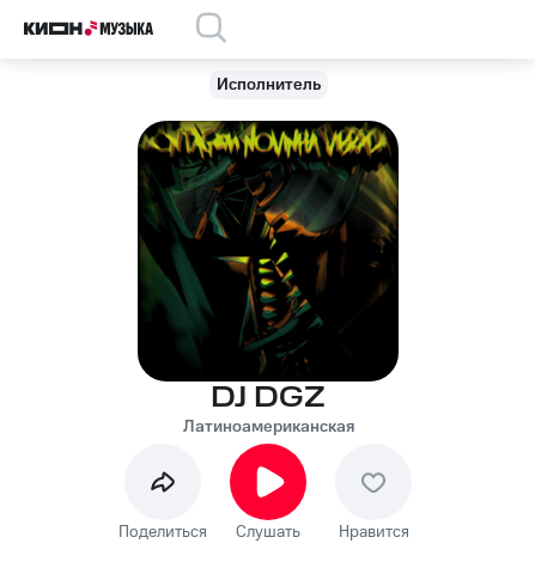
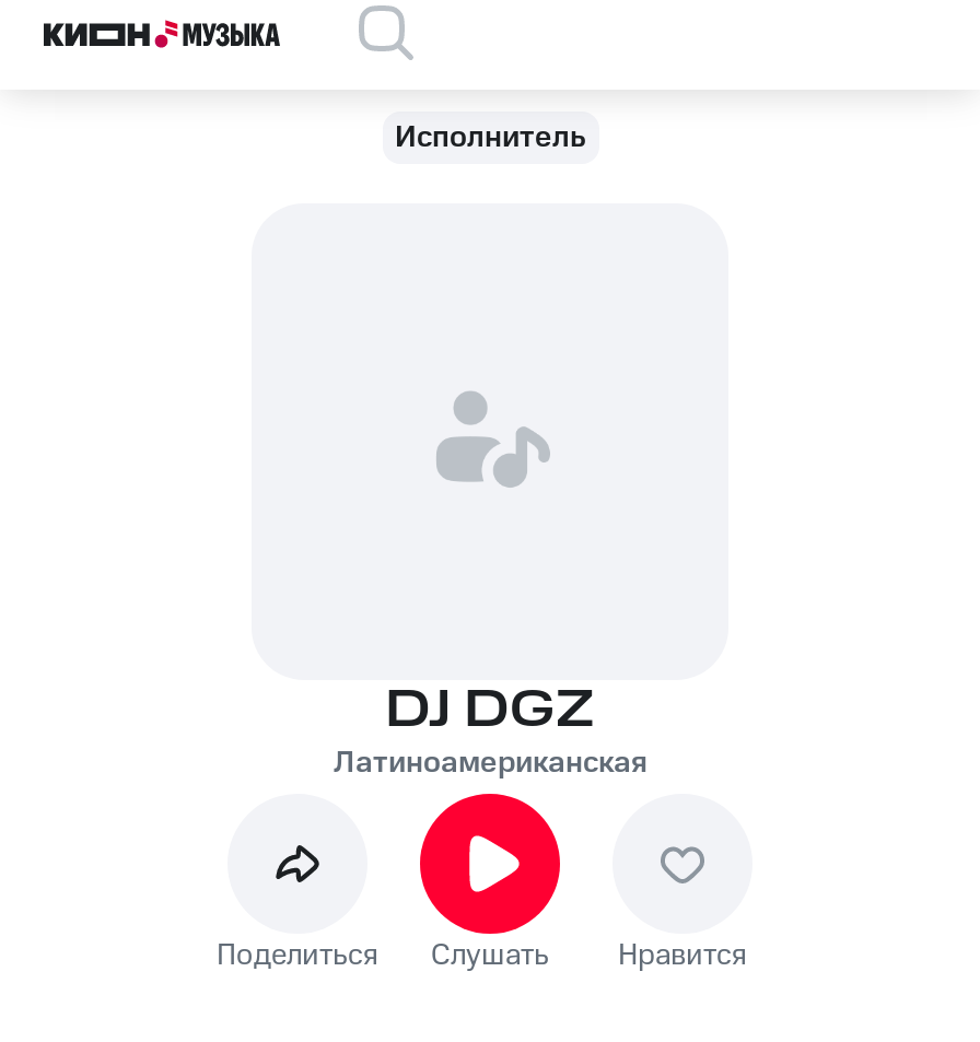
[136,120,400,383] [image] -> none

